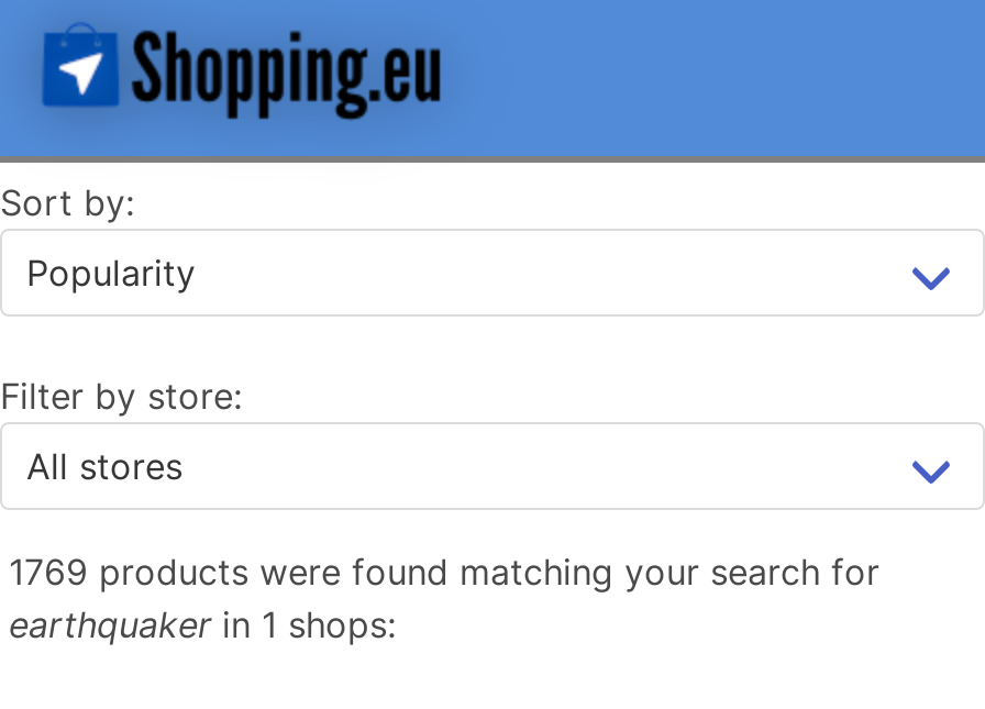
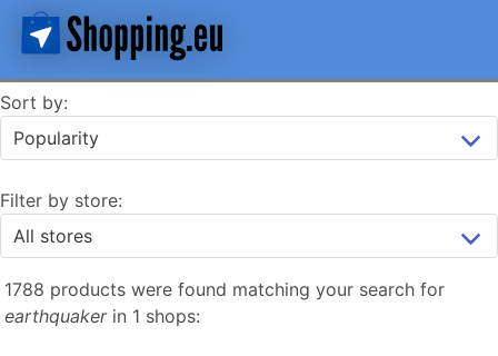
[9,550,879,594] 1769 products were found matching your search for -> [4,278,445,300] 1788 products were found matching your search for

